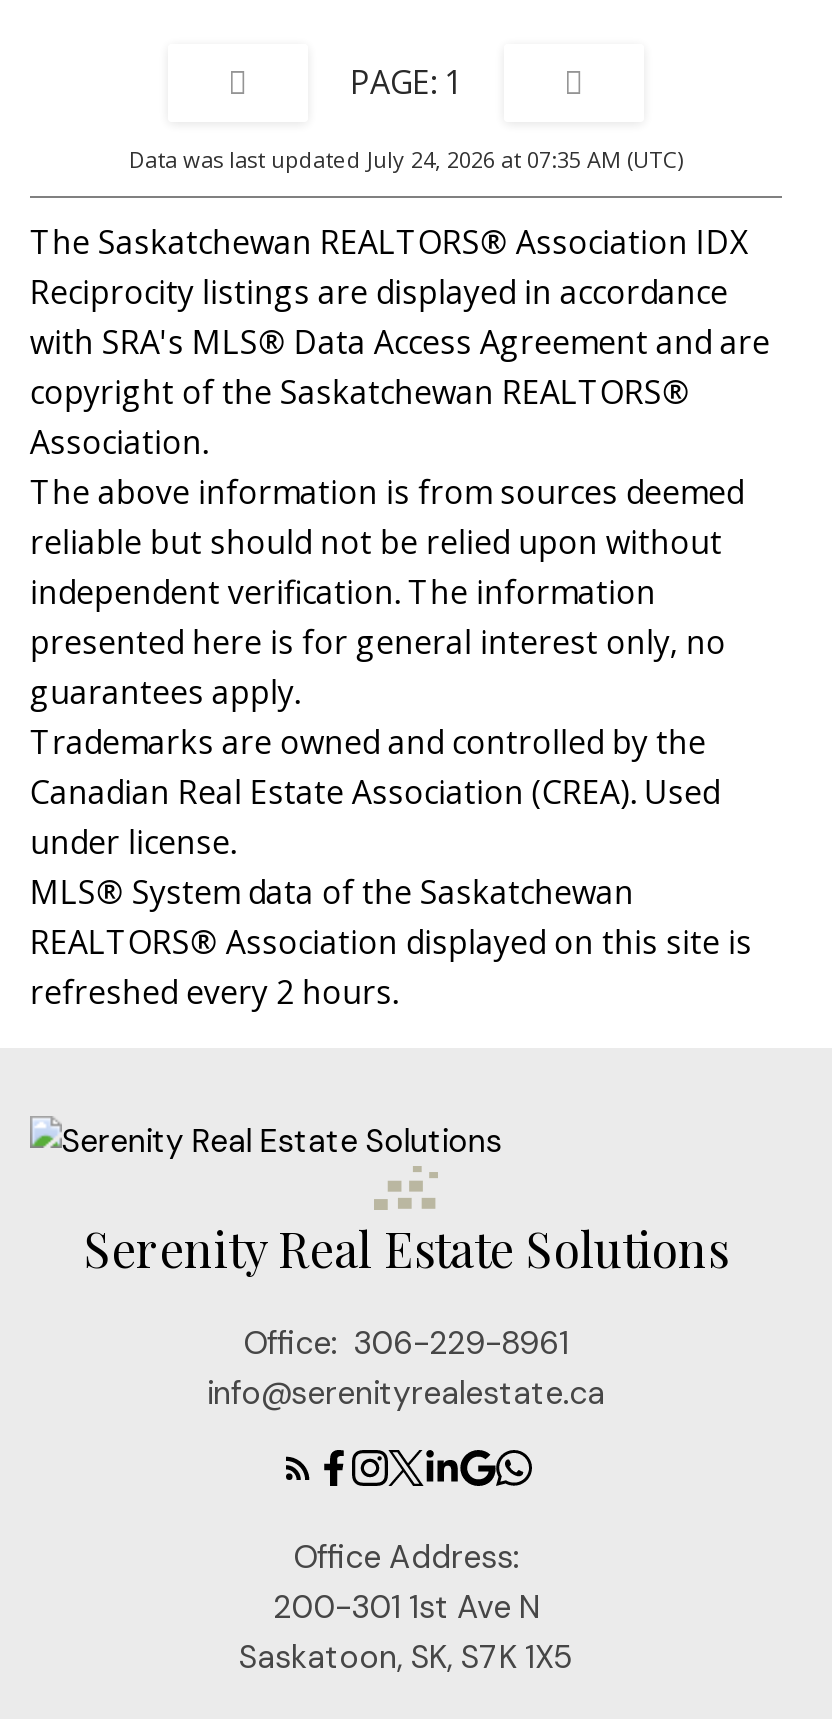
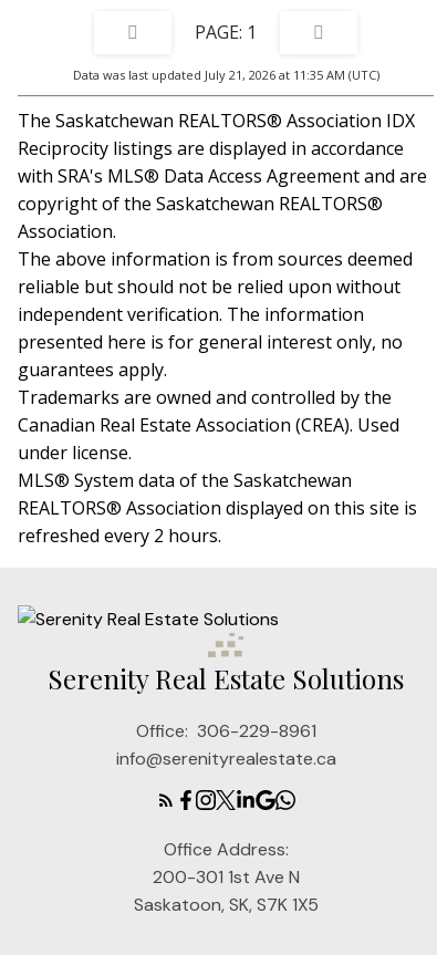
[129,143,683,173] Data was last updated July 24, 2026 at 07:35 AM (UTC) -> [72,67,379,84] Data was last updated July 21, 2026 at 11:35 AM (UTC)

